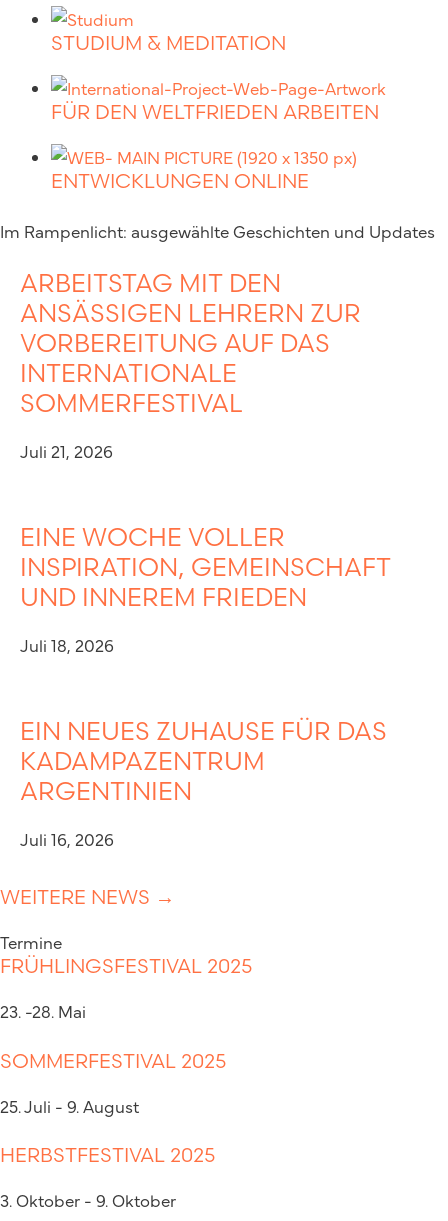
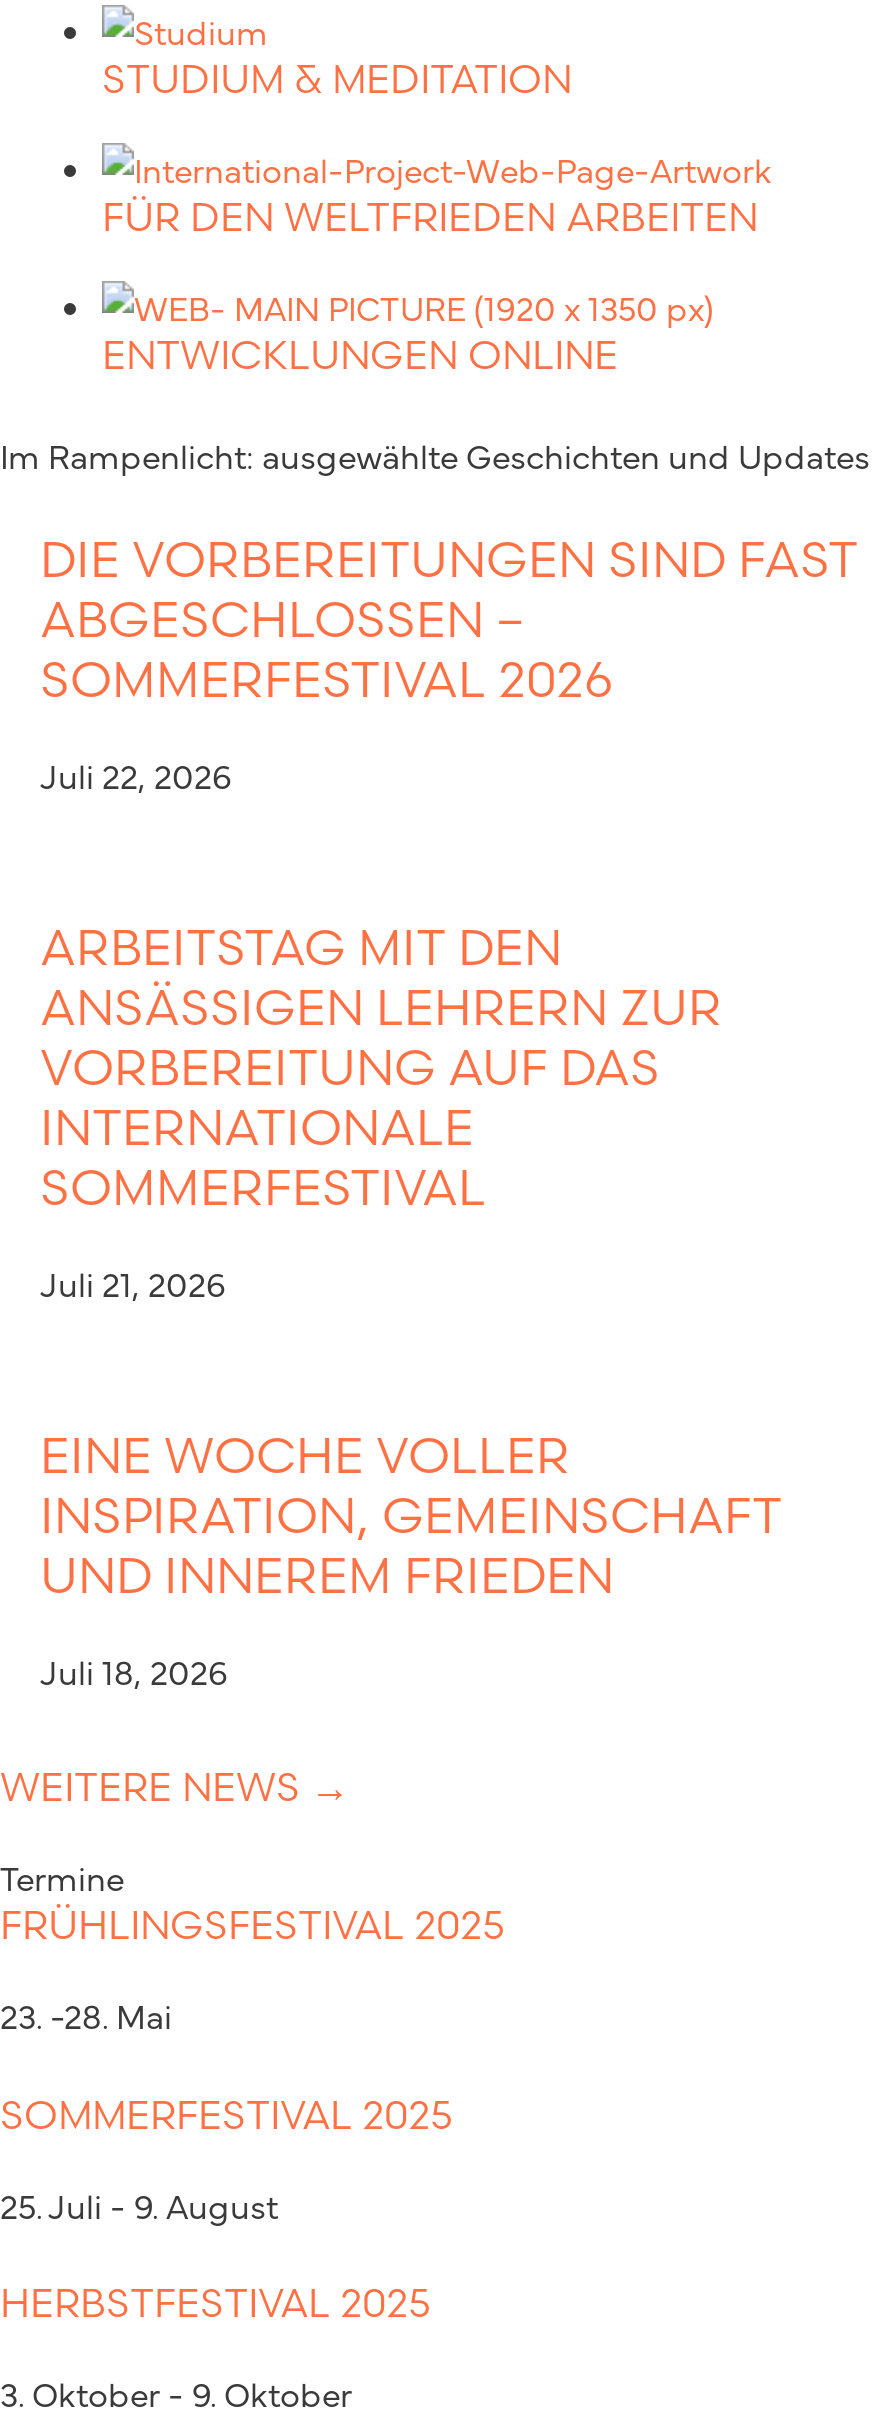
none -> [40,529,858,797] DIE VORBEREITUNGEN SIND FAST | ABGESCHLOSSEN – | SOMMERFESTIVAL 2026 | Juli 22, 2026
moved [20,268,391,656] -> [40,917,782,1693]: ARBEITSTAG MIT DEN | ANSÄSSIGEN LEHRERN ZUR | VORBEREITUNG AUF DAS | ... | UND INNEREM FRIEDEN | Juli 18, 2026
[20,716,387,850] EIN NEUES ZUHAUSE FÜR DAS | KADAMPAZENTRUM | ARGENTINIEN | Juli 16, 2026 -> none

